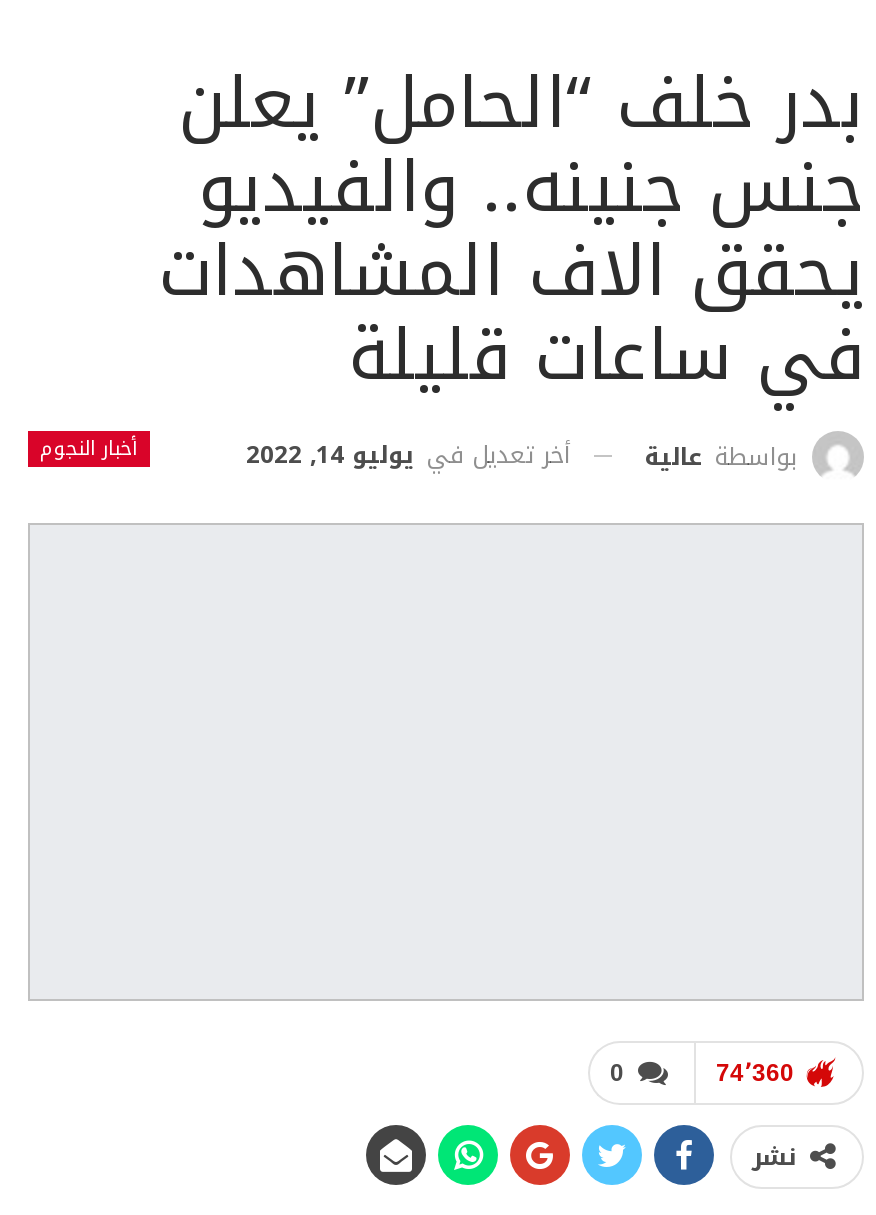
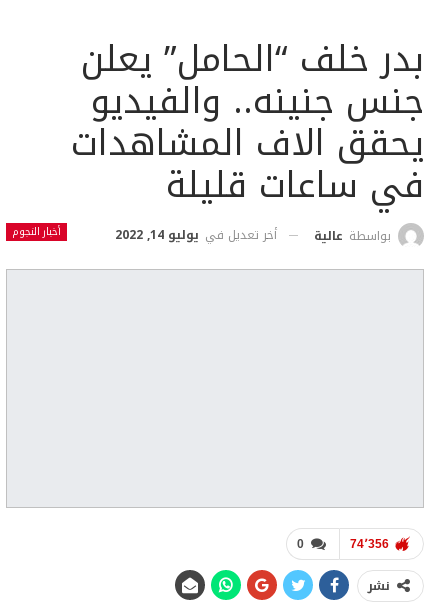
[716,1060,794,1088] 74٬360 -> [350,537,389,551] 74٬356

